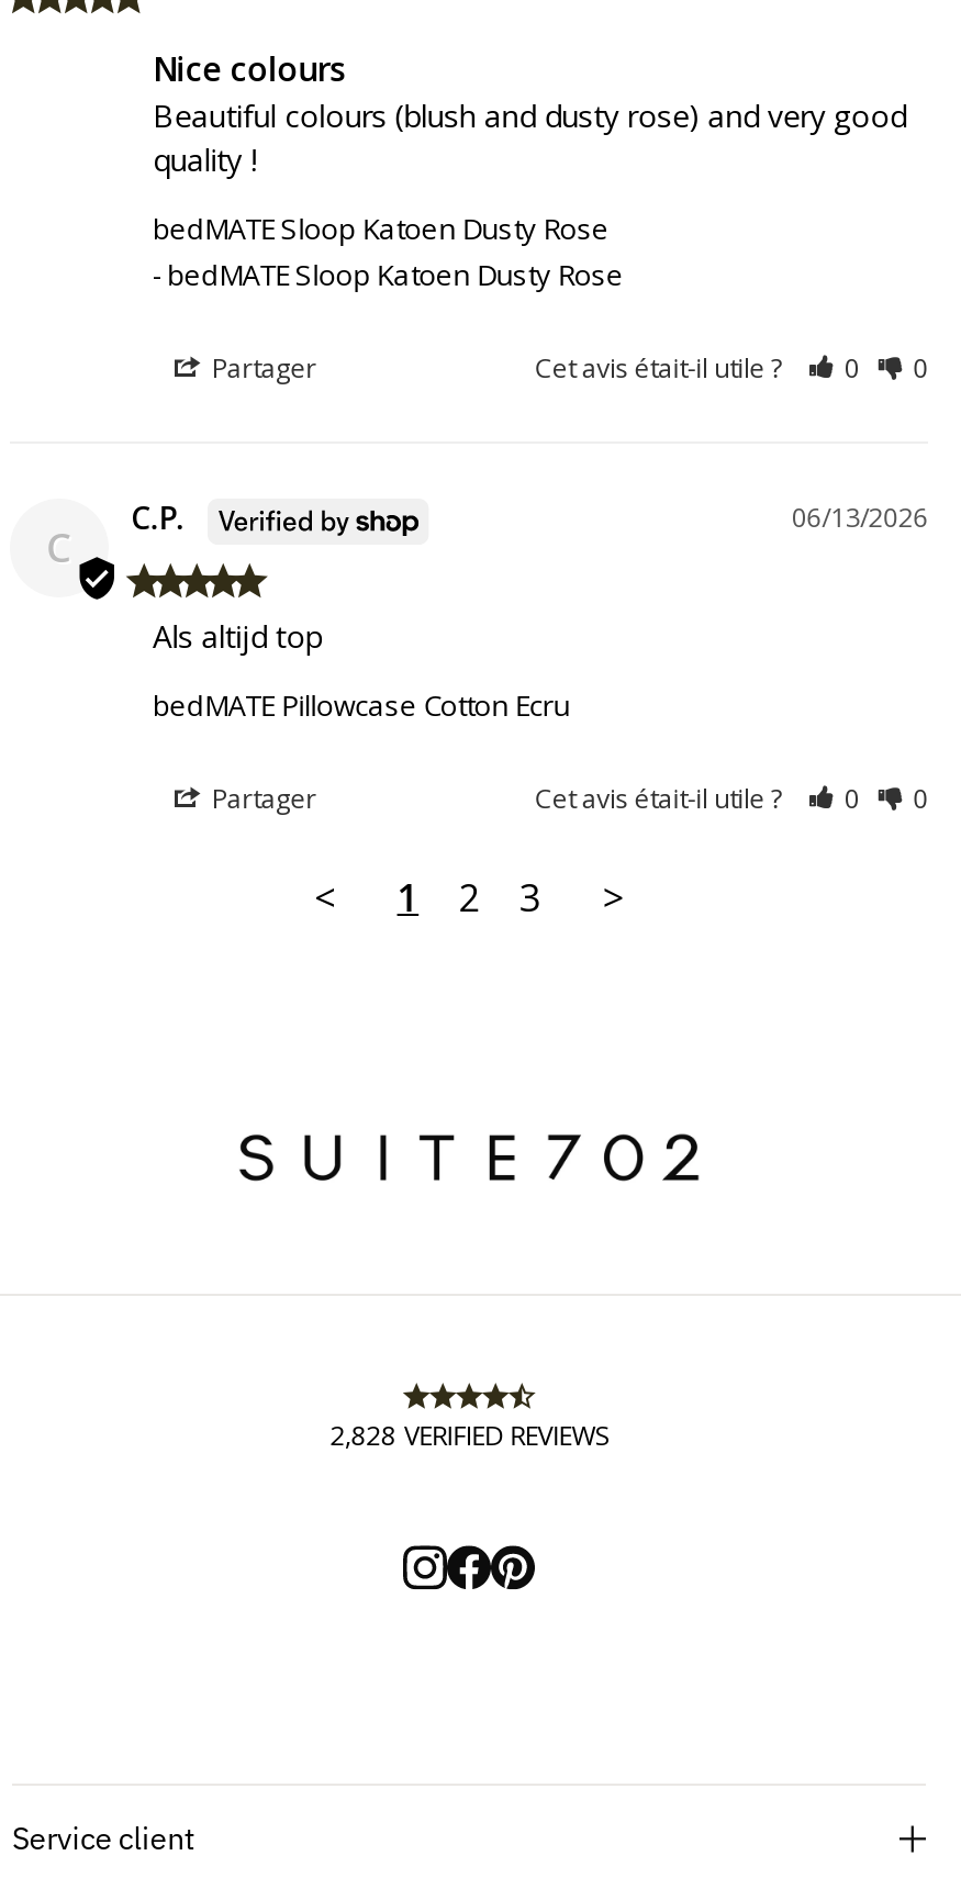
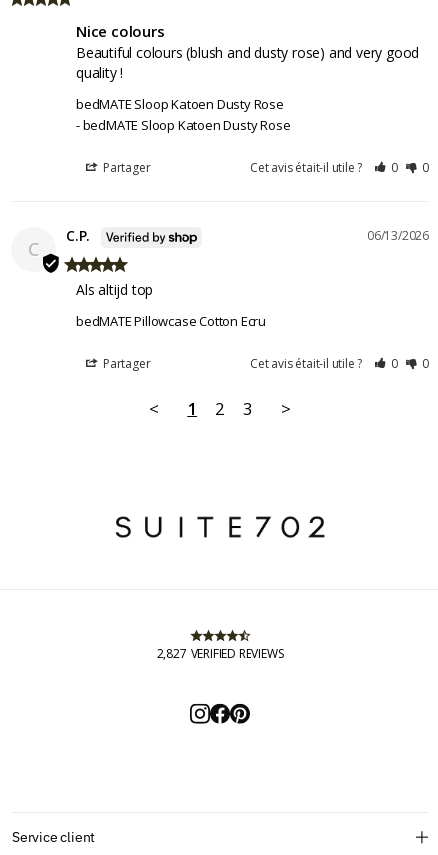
[330,1416,608,1453] 2,828 VERIFIED REVIEWS -> [157,645,283,662] 2,827 VERIFIED REVIEWS

